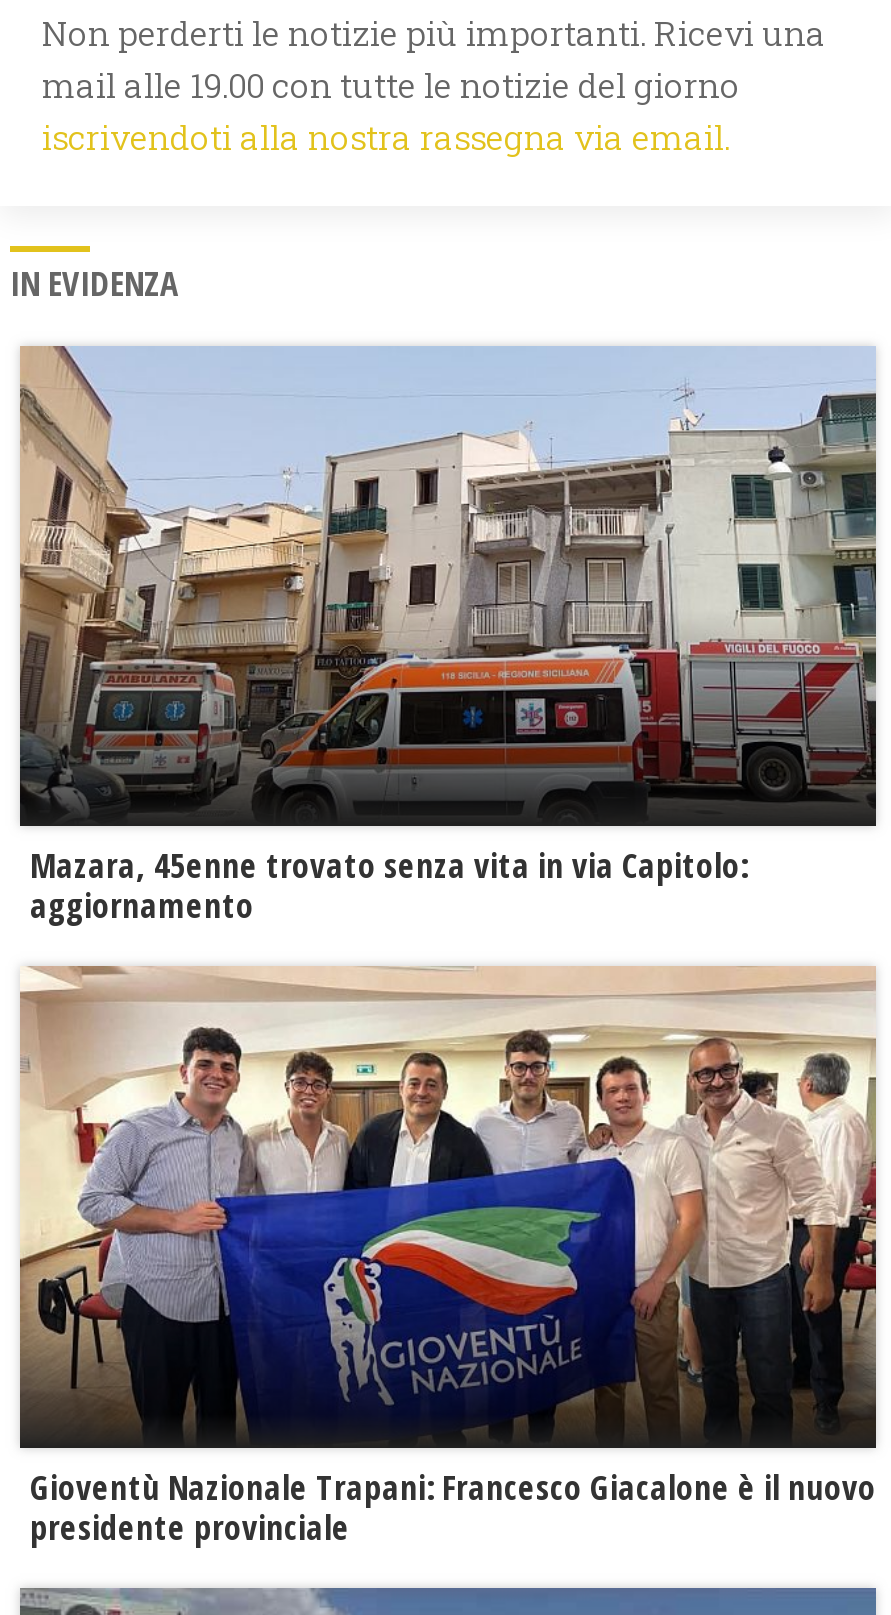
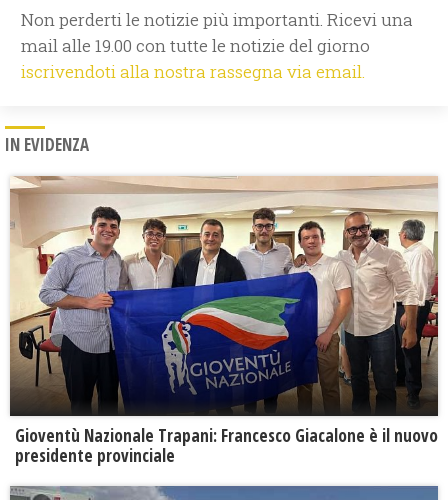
[18,346,878,929] [image] | Mazara, 45enne trovato senza vita in via Capitolo: | aggiornamento -> none

